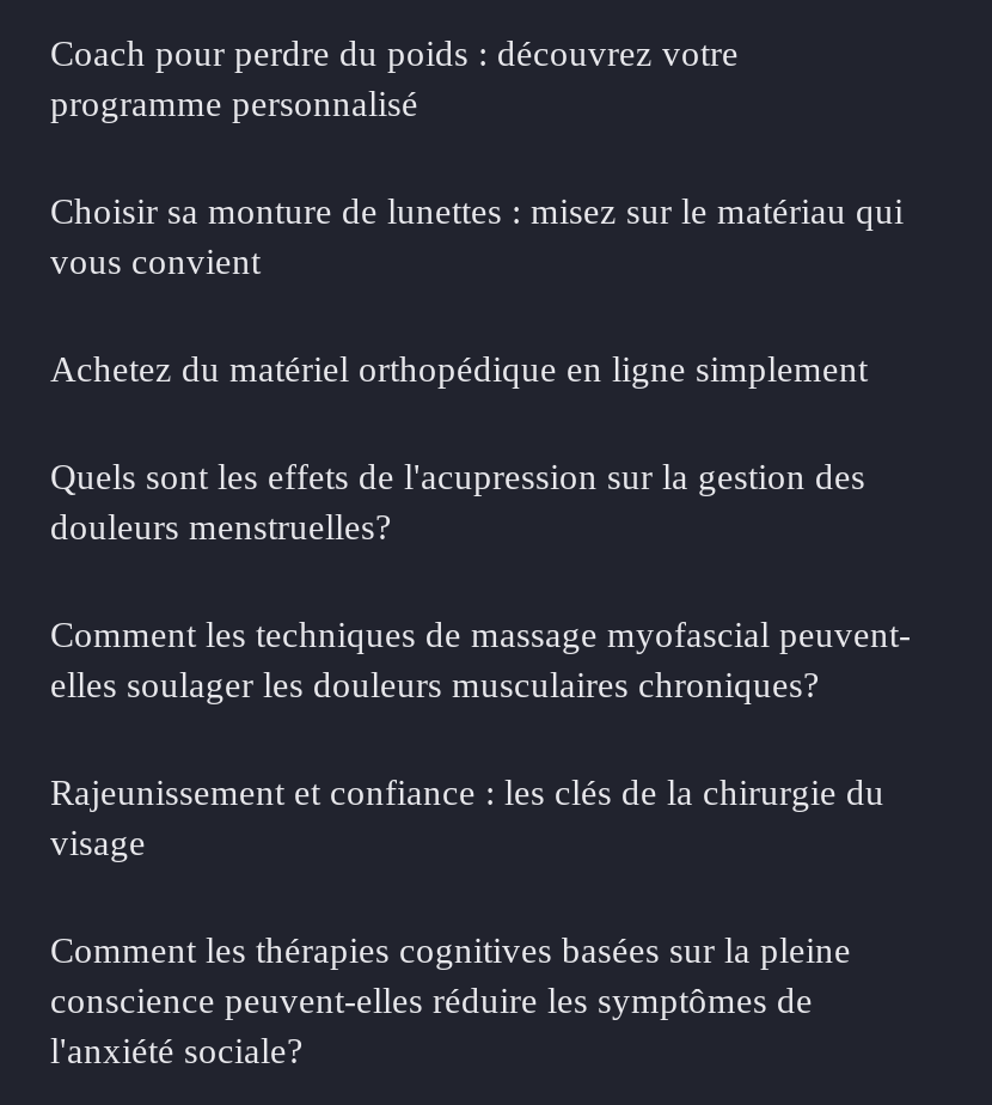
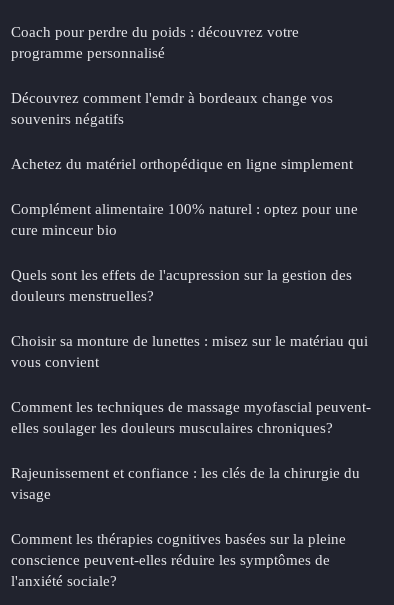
none -> [11,89,333,127] Découvrez comment l'emdr à bordeaux change vos | souvenirs négatifs
moved [50,191,904,282] -> [11,332,368,370]: Choisir sa monture de lunettes : misez sur le matériau qui | vous convient
none -> [11,200,358,238] Complément alimentaire 100% naturel : optez pour une | cure minceur bio

